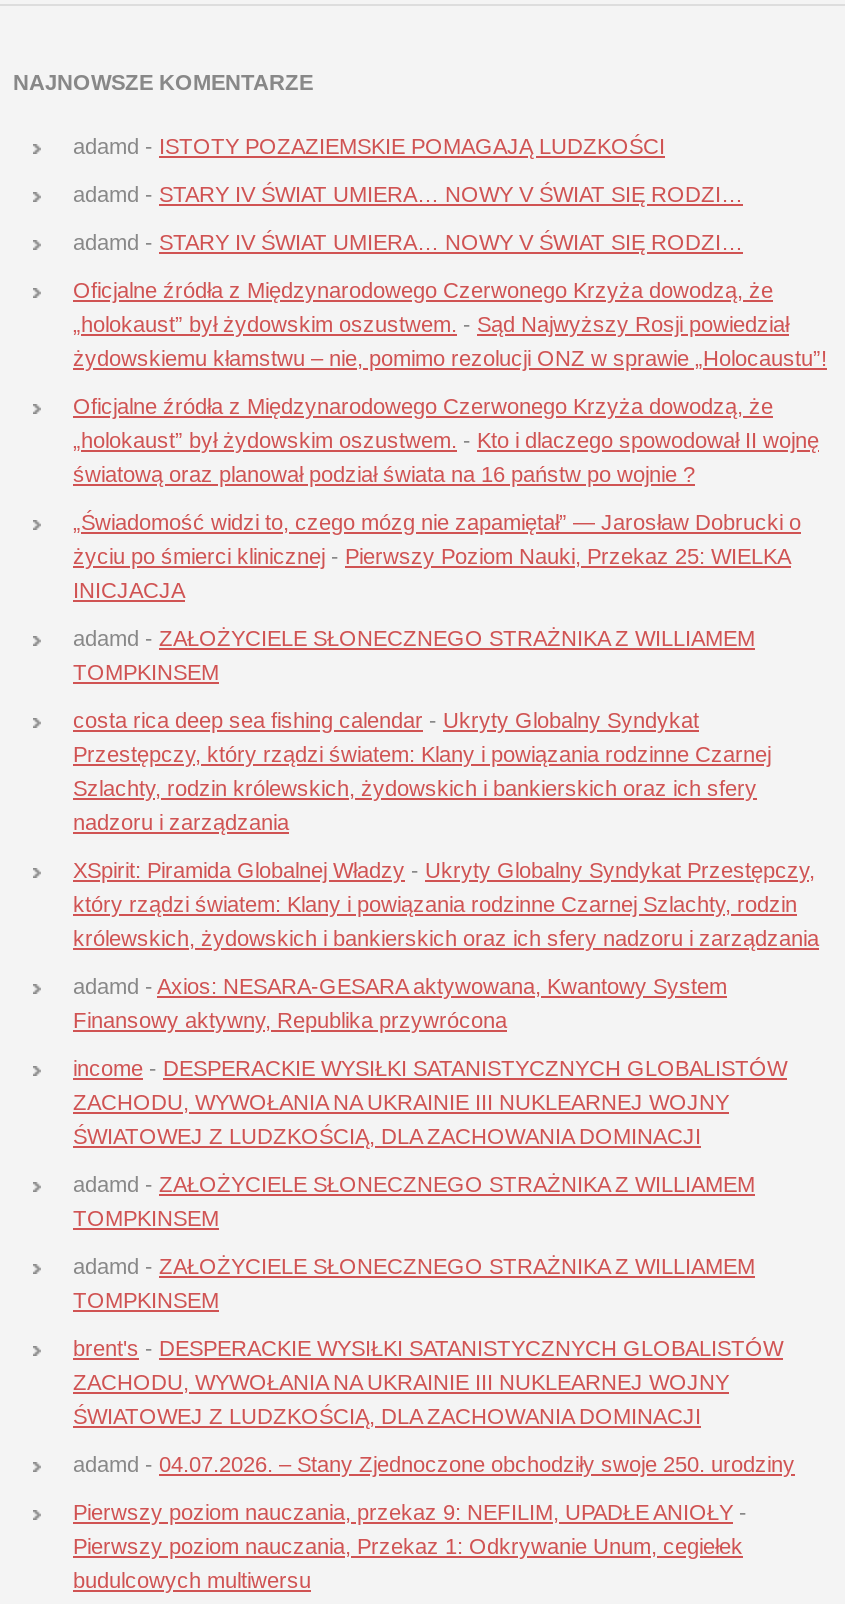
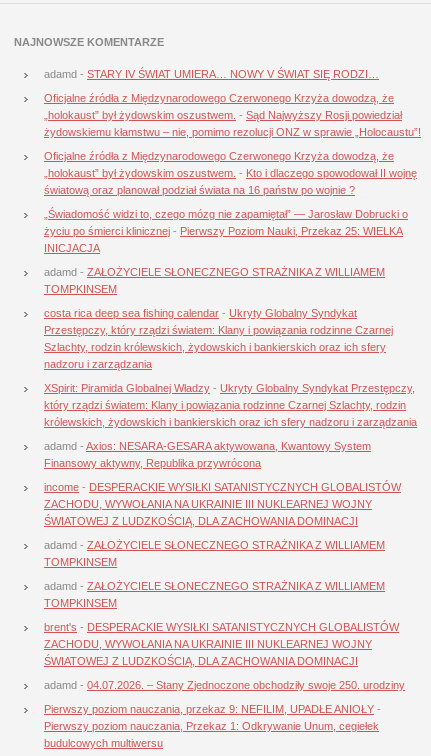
[73,133,743,205] adamd - ISTOTY POZAZIEMSKIE POMAGAJĄ LUDZKOŚCI | adamd - STARY IV ŚWIAT UMIERA… NOWY V ŚWIAT SIĘ RODZI… -> none

